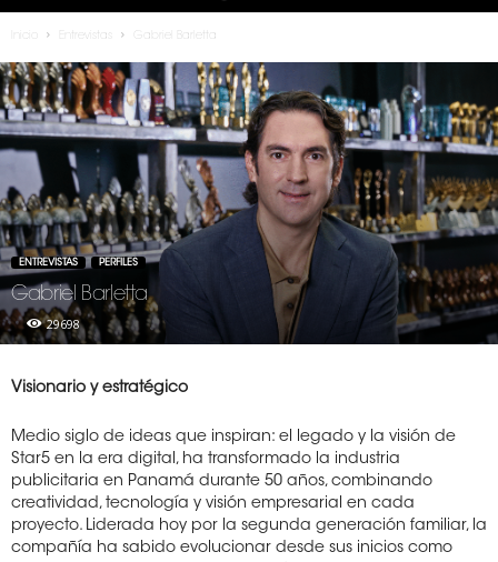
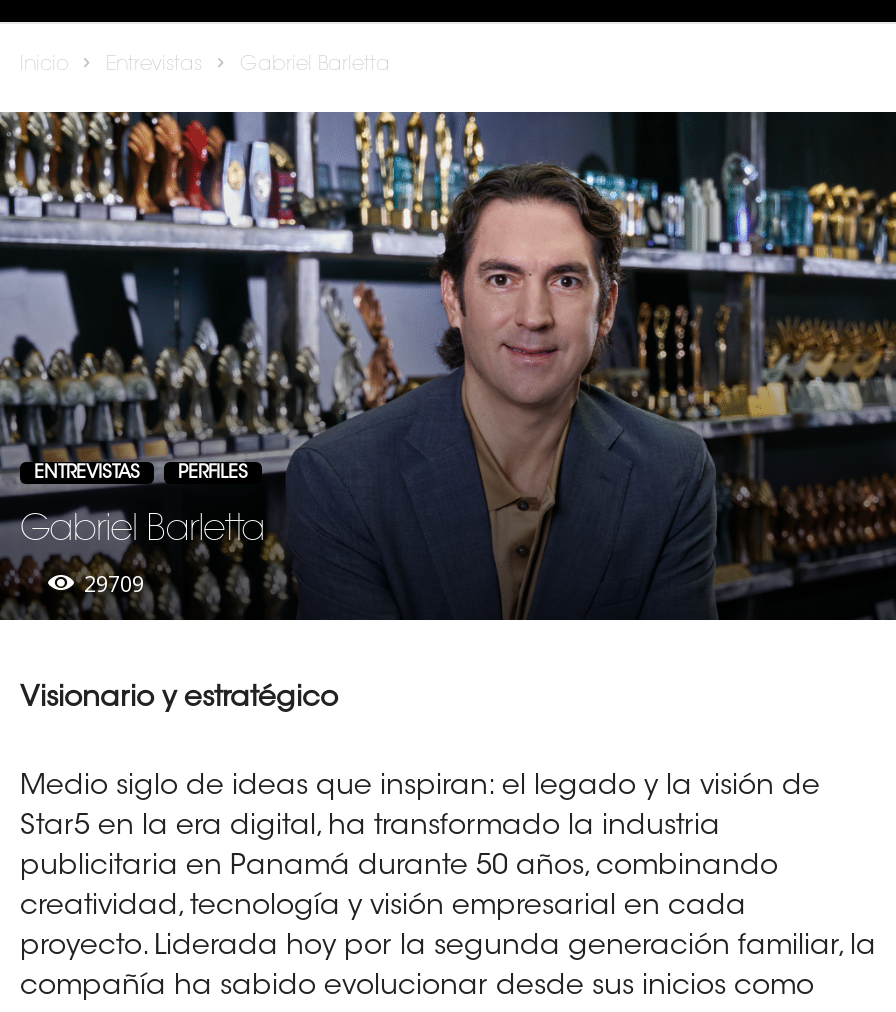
[47,316,80,333] 29698 -> [84,569,144,599] 29709

